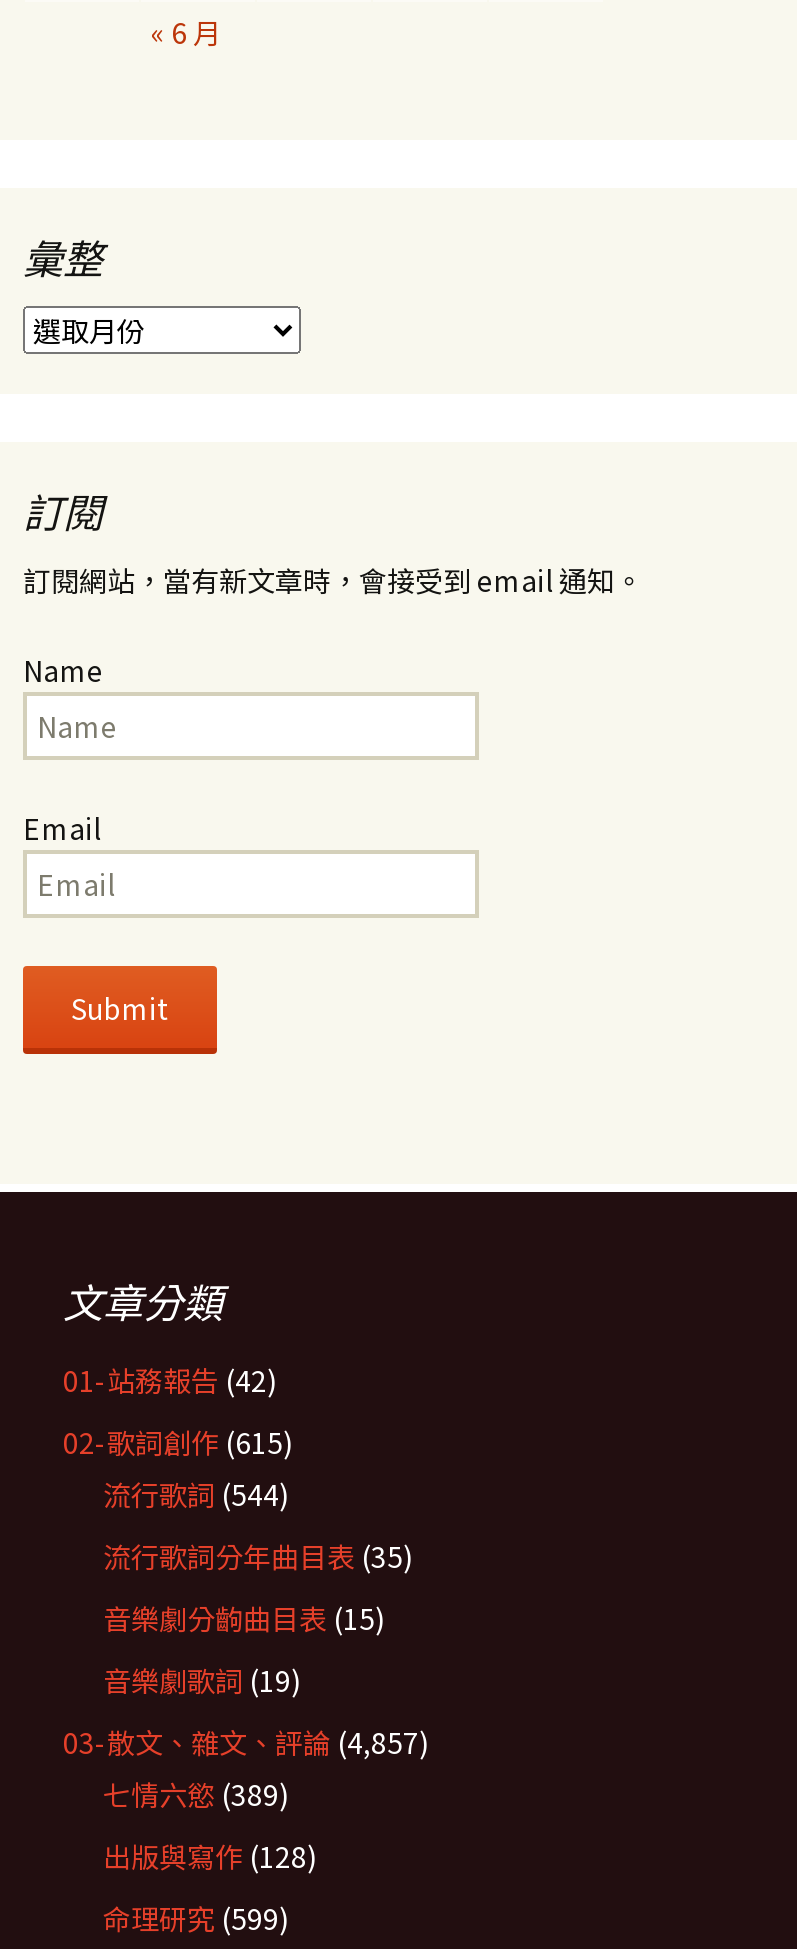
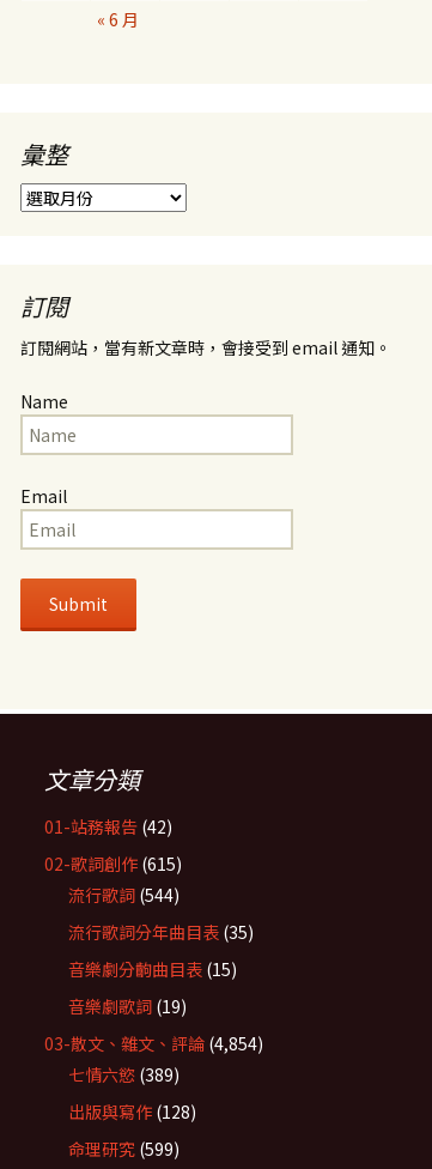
[63,1722,429,1762] 03-散文、雜文、評論(4,857) -> [44,1031,263,1055] 03-散文、雜文、評論(4,854)

